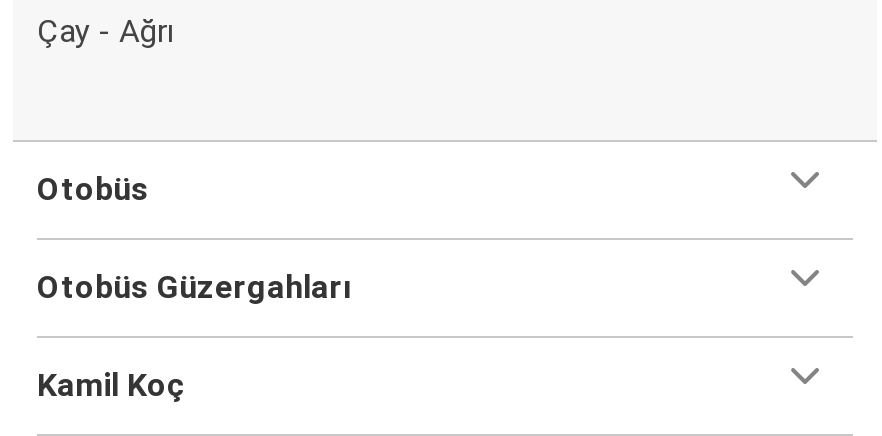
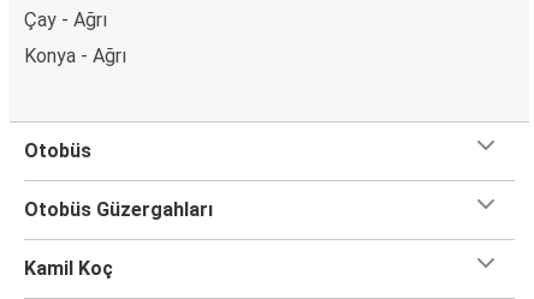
none -> [24,44,126,67] Konya - Ağrı

